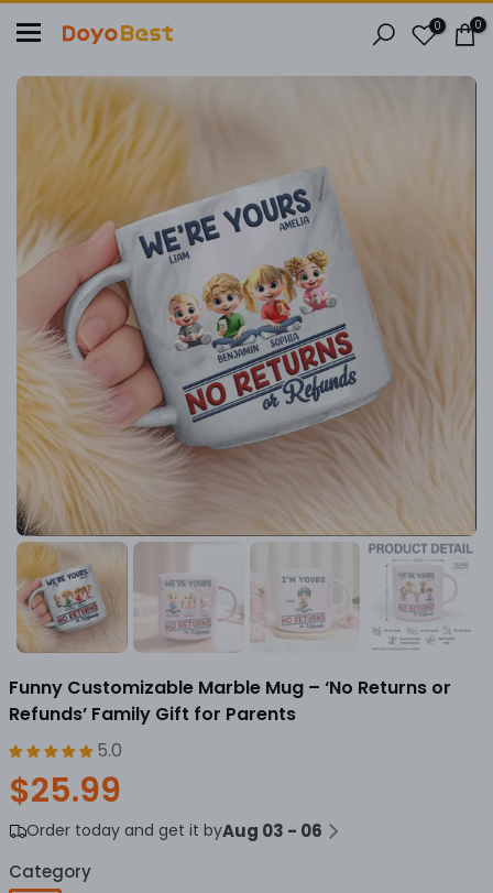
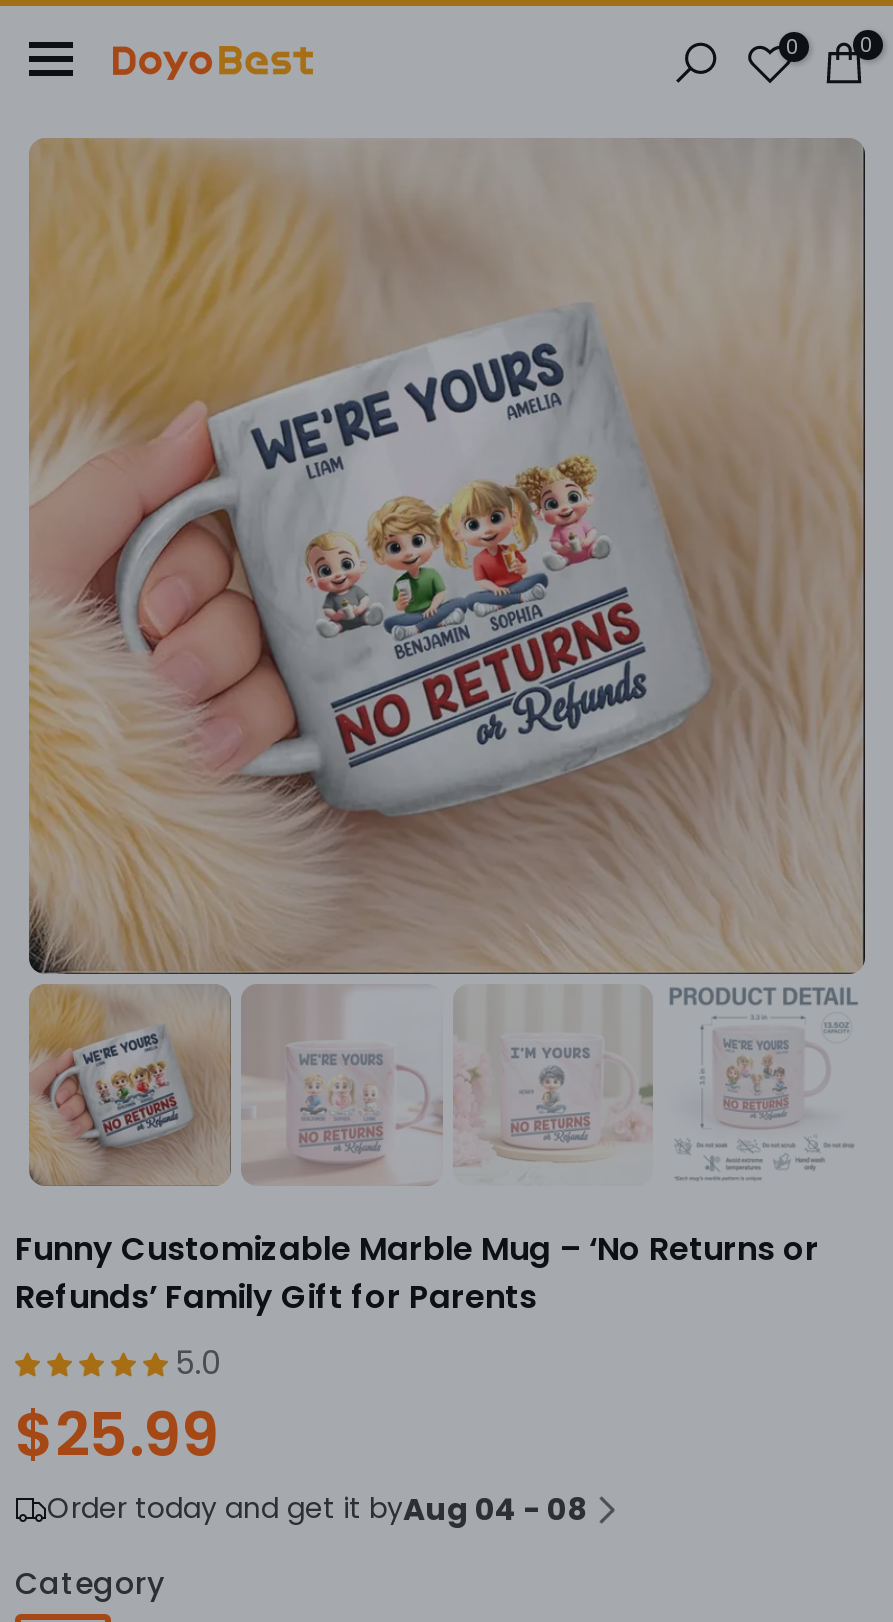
[26,819,322,843] Order today and get it byAug 03 - 06 -> [47,1488,587,1530] Order today and get it byAug 04 - 08

